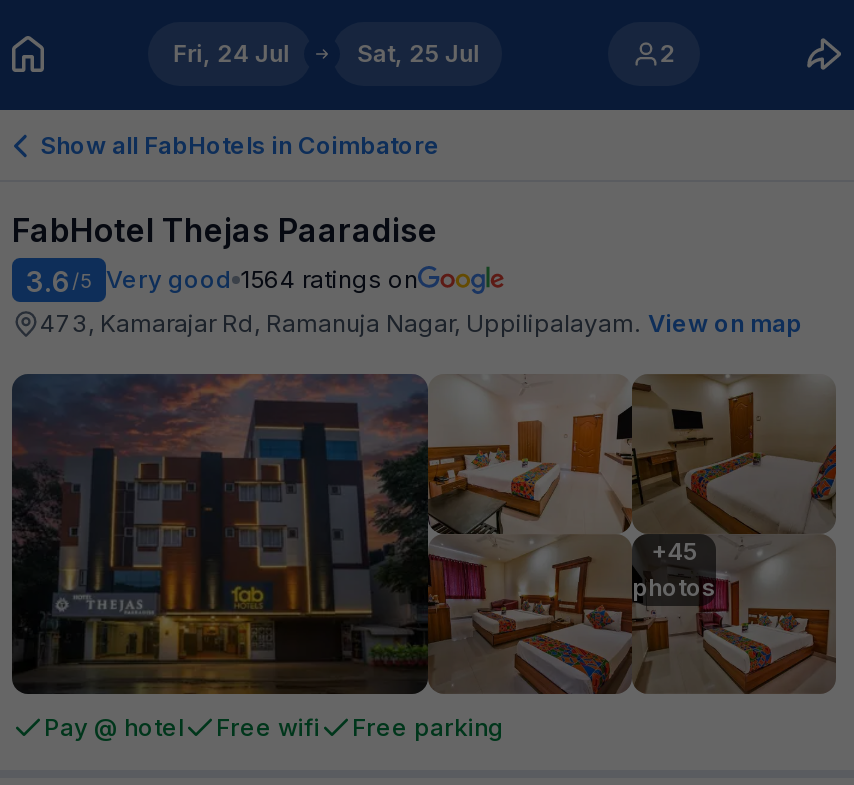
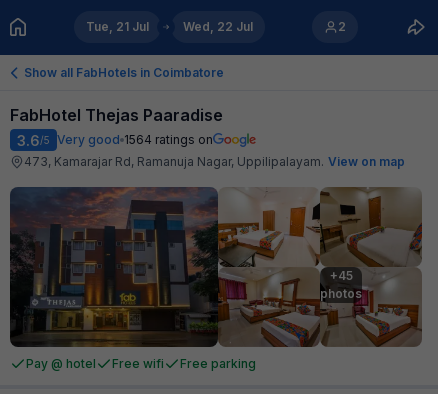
[173,38,289,68] Fri, 24 Jul -> [86,19,149,34] Tue, 21 Jul
[357,38,479,68] Sat, 25 Jul -> [183,19,253,34] Wed, 22 Jul

